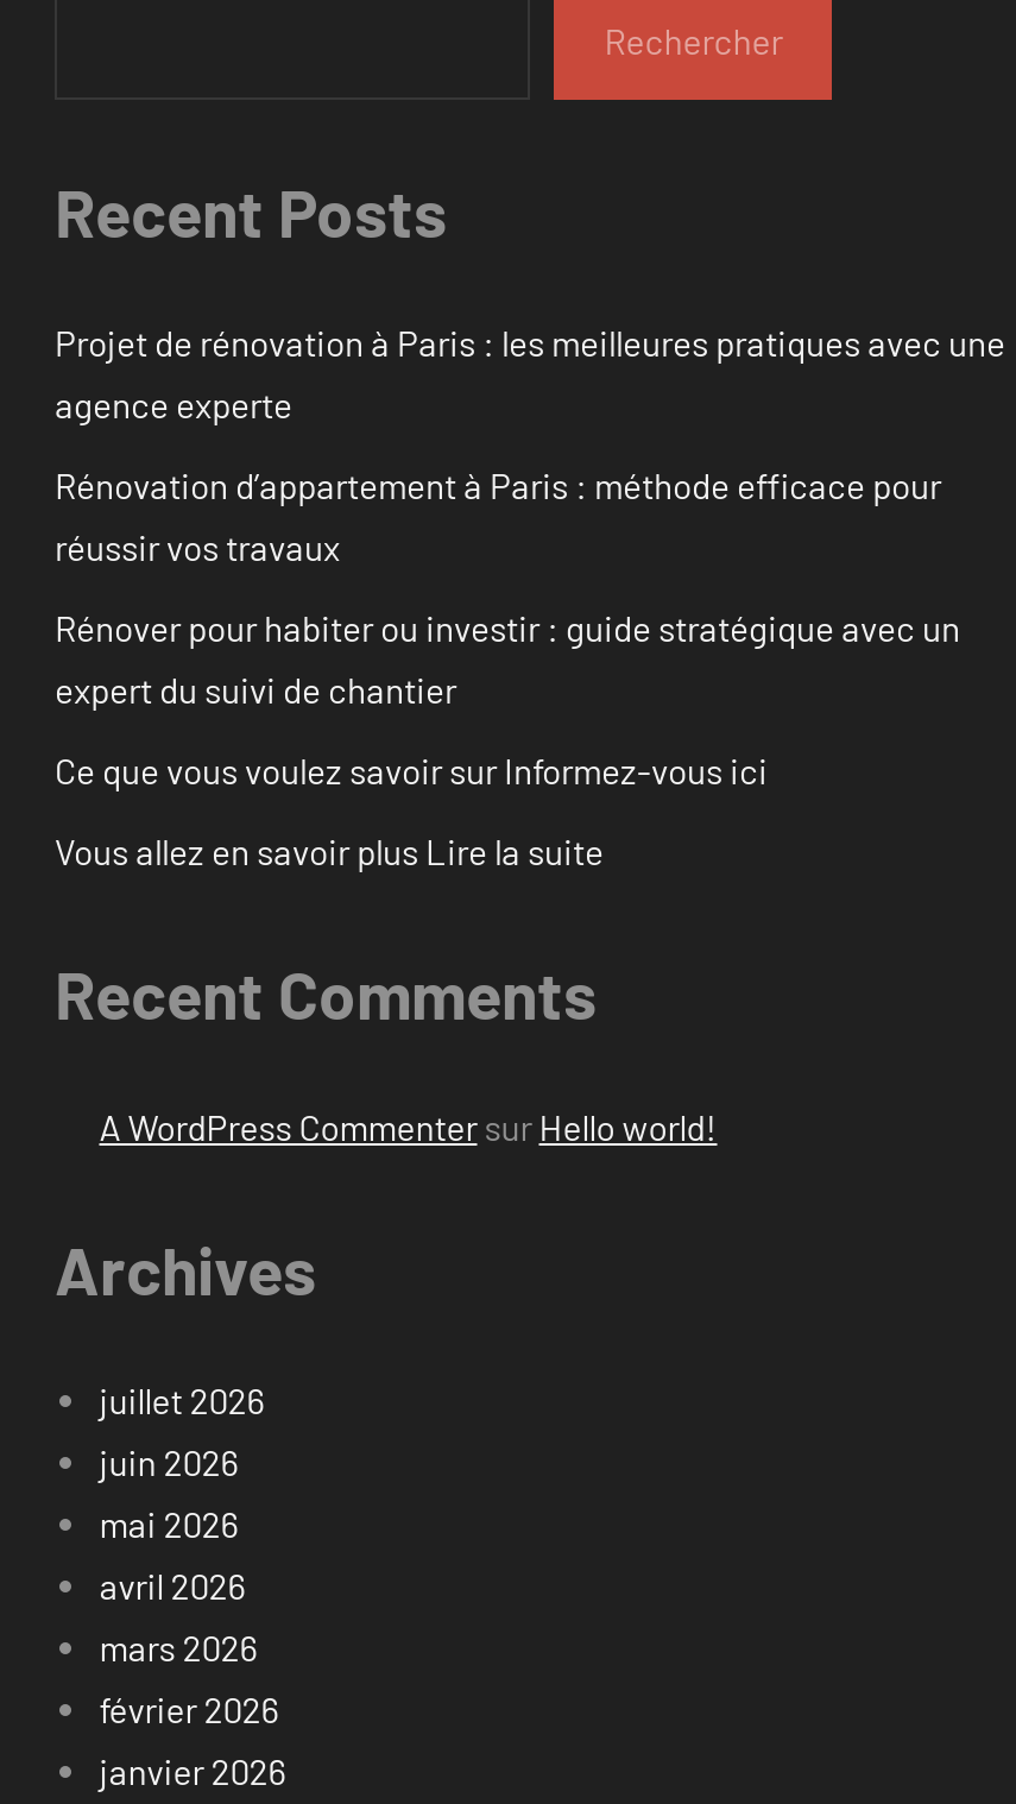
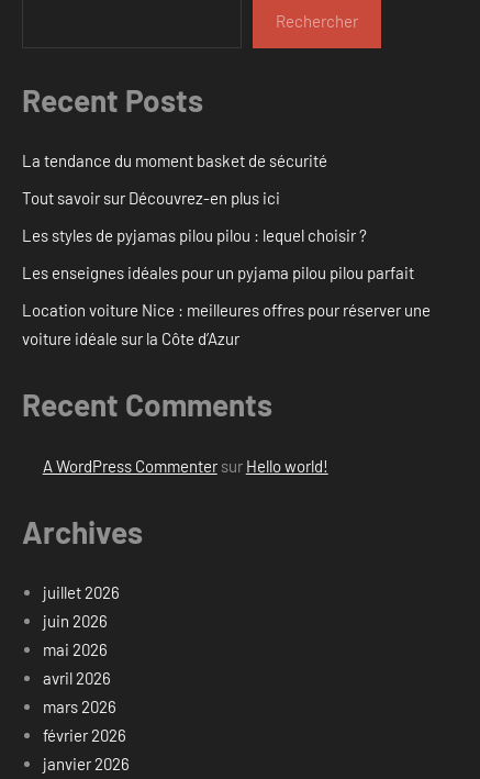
[55,322,1005,426] Projet de rénovation à Paris : les meilleures pratiques avec une | agence experte -> [22,151,327,171] La tendance du moment basket de sécurité
[55,464,941,569] Rénovation d’appartement à Paris : méthode efficace pour | réussir vos travaux -> [22,188,280,208] Tout savoir sur Découvrez-en plus ici
[55,607,960,711] Rénover pour habiter ou investir : guide stratégique avec un | expert du suivi de chantier -> [22,226,367,245] Les styles de pyjamas pilou pilou : lequel choisir ?
[55,749,768,792] Ce que vous voulez savoir sur Informez-vous ici -> [22,263,414,283] Les enseignes idéales pour un pyjama pilou pilou parfait
[55,830,604,873] Vous allez en savoir plus Lire la suite -> [22,300,431,349] Location voiture Nice : meilleures offres pour réserver une | voiture idéale sur la Côte d’Azur

